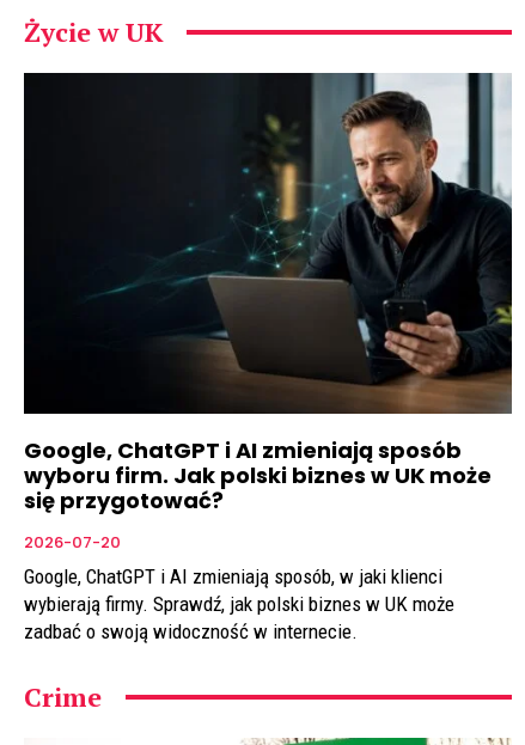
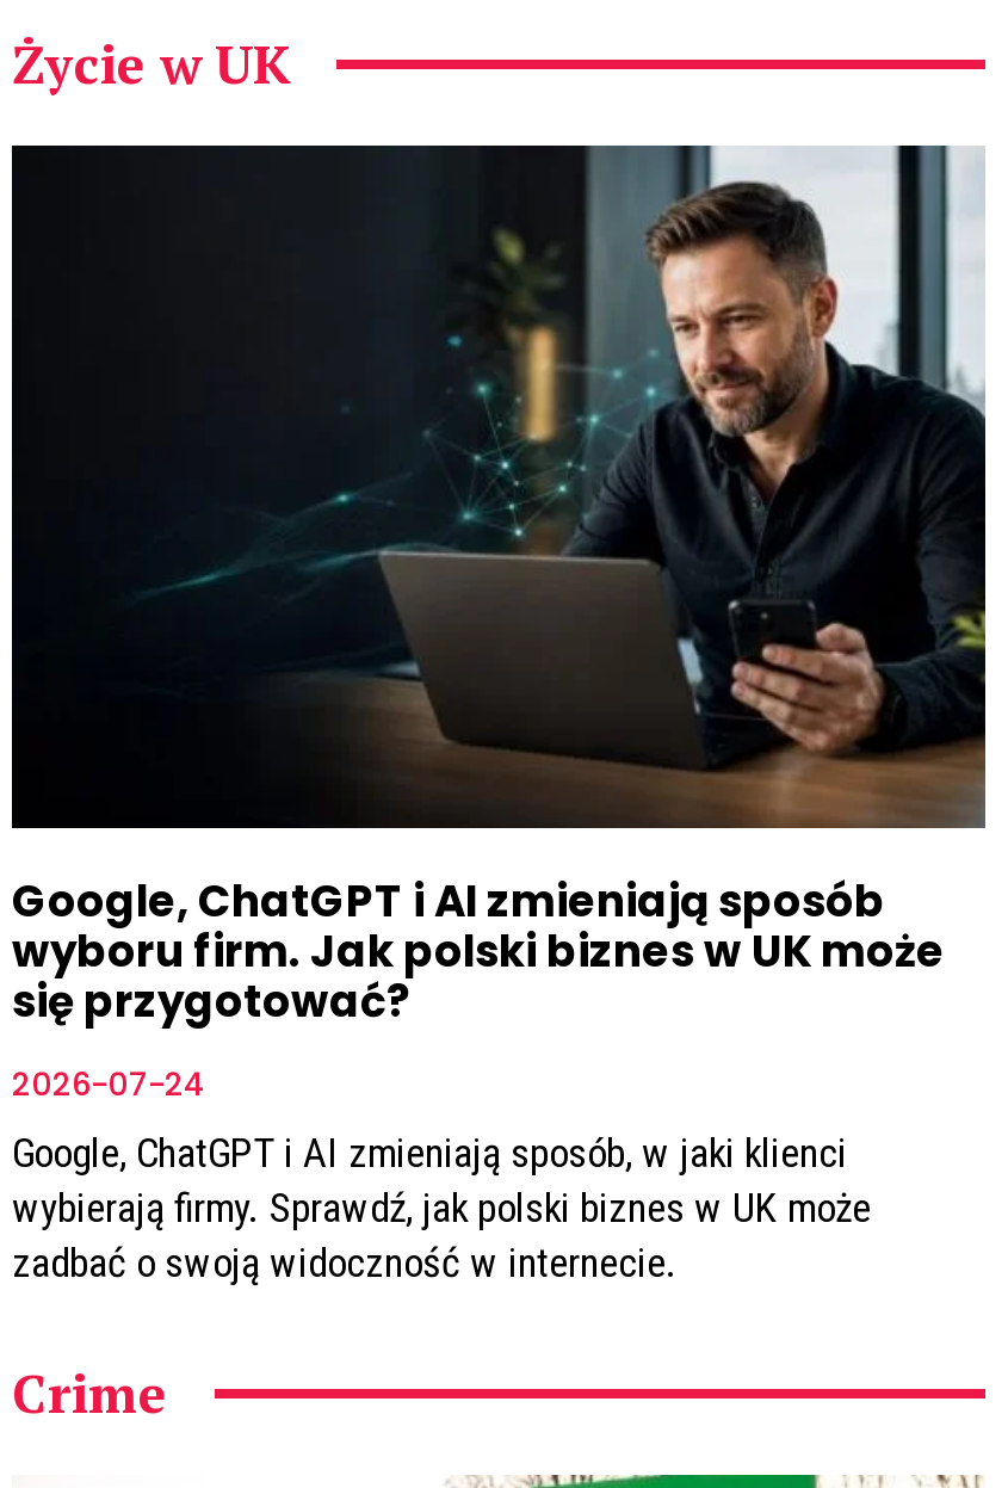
[24,531,121,554] 2026-07-20 -> [12,1062,205,1107] 2026-07-24

